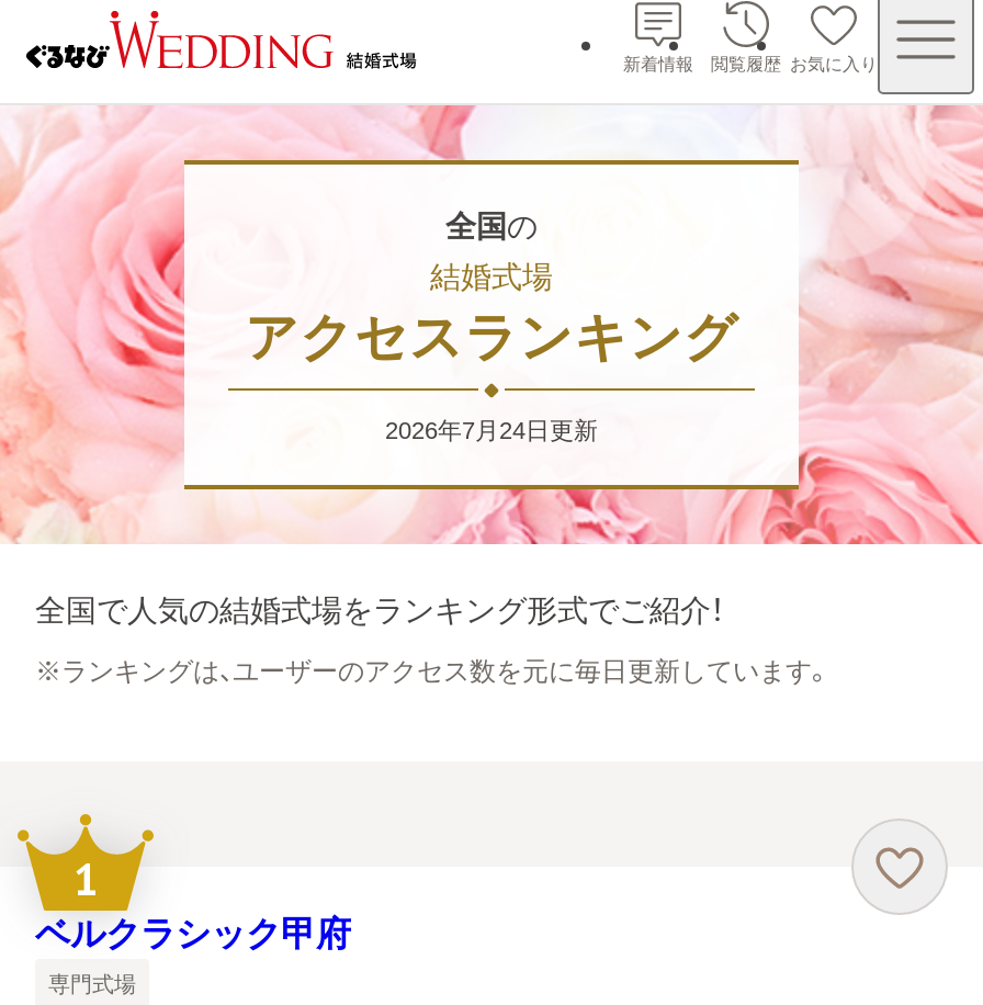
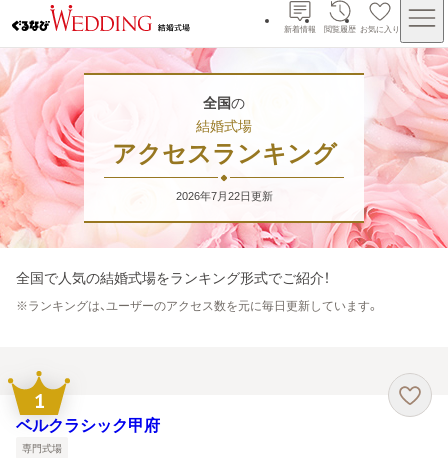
[385,416,598,442] 2026年7月24日更新 -> [175,189,272,201] 2026年7月22日更新

